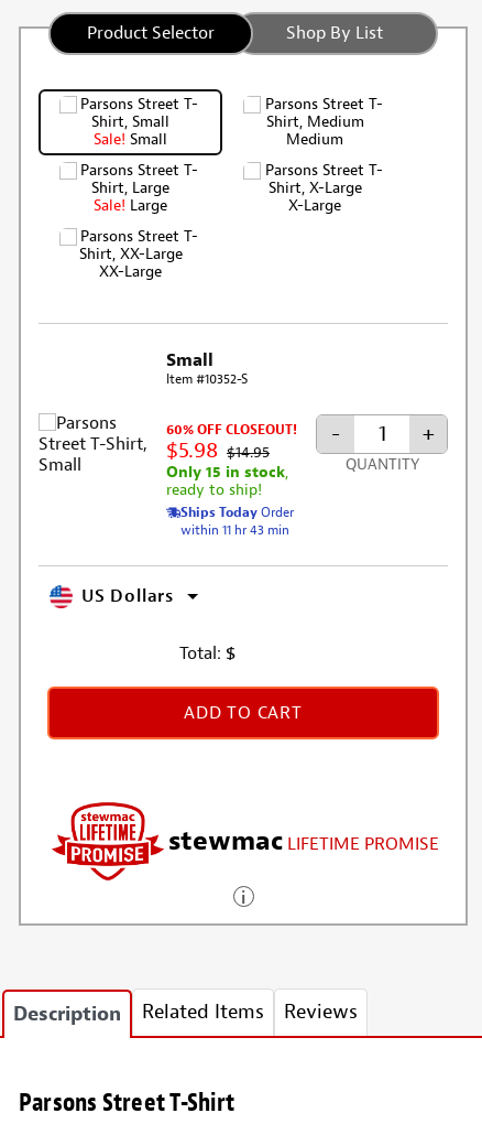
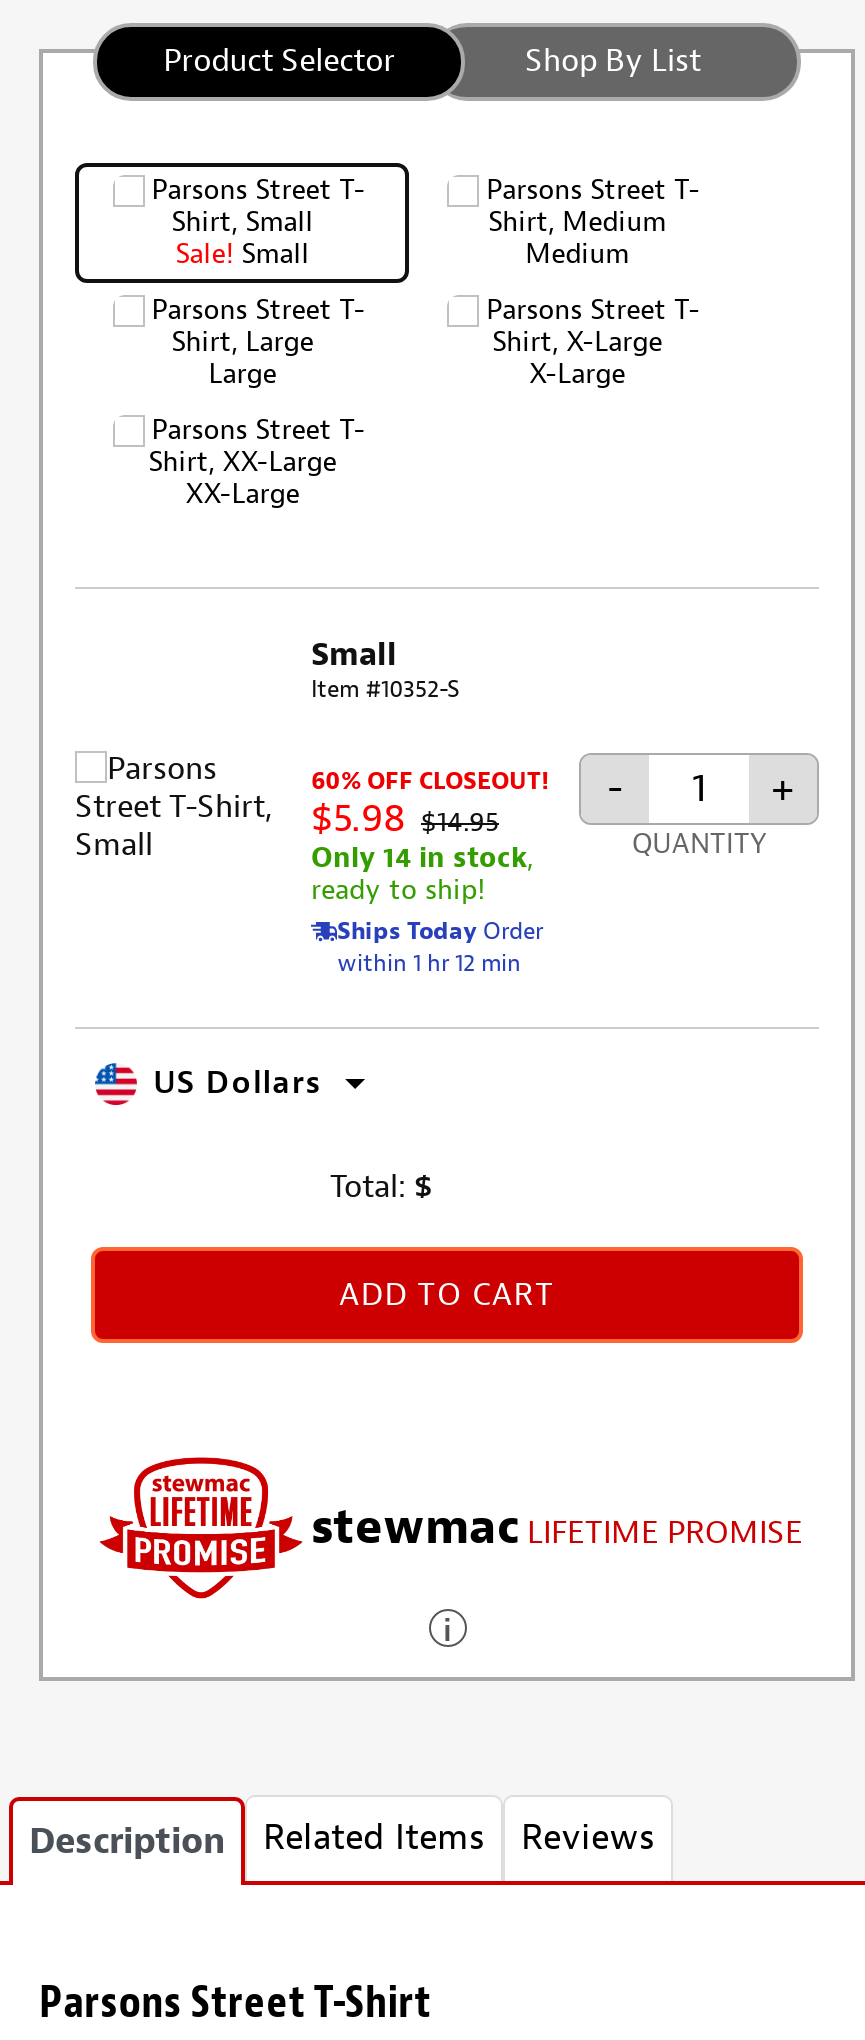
[94,196,167,215] Sale! Large -> [208,357,276,391] Large
[166,463,288,481] Only 15 in stock, -> [311,841,533,875] Only 14 in stock,
[180,521,289,539] within 11 hr 43 min -> [337,947,521,979] within 1 hr 12 min

